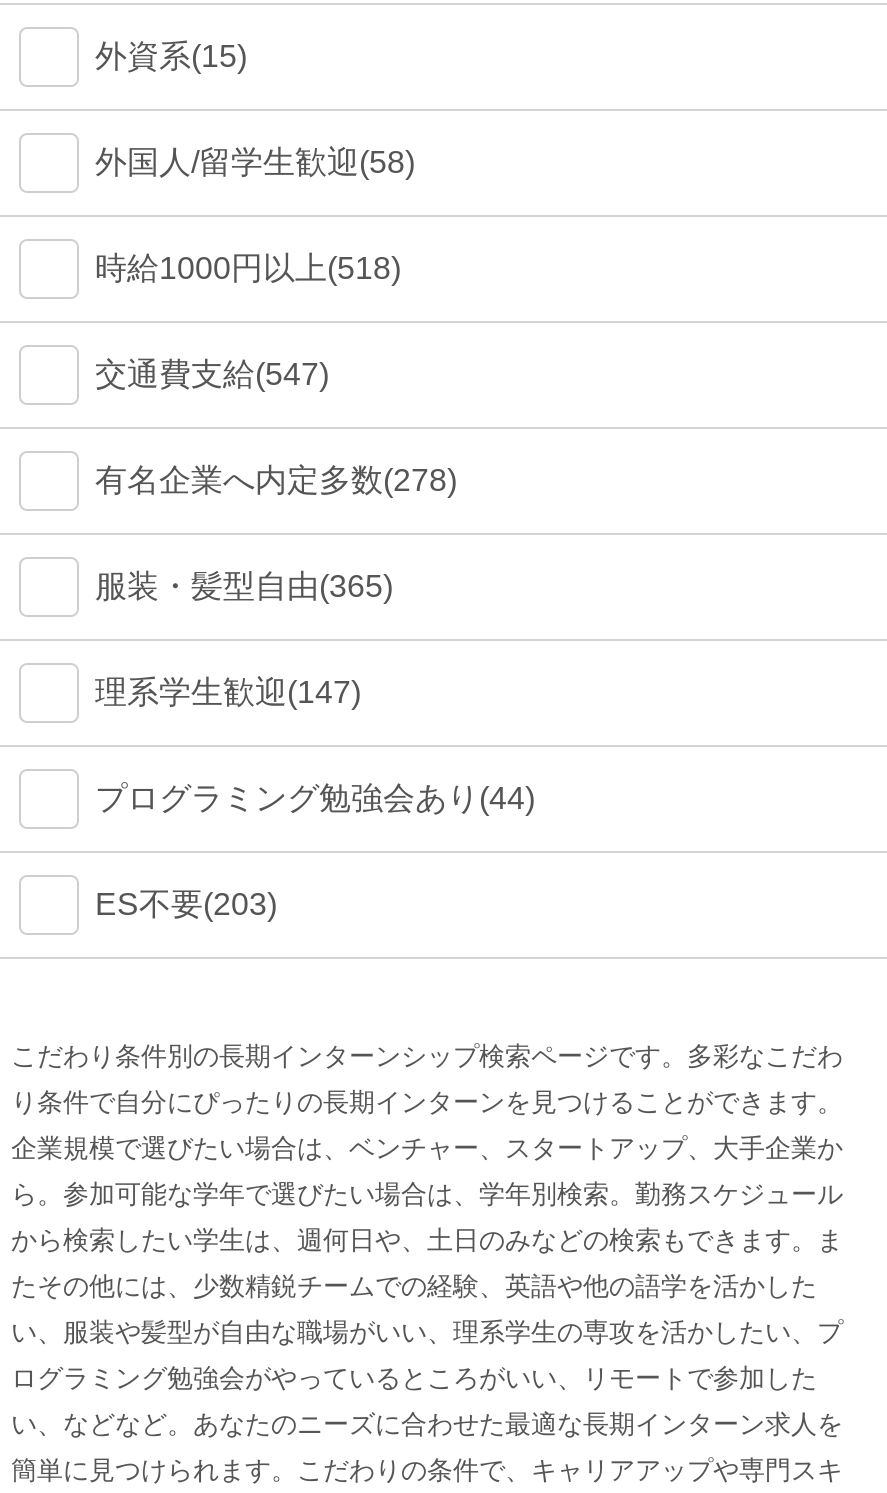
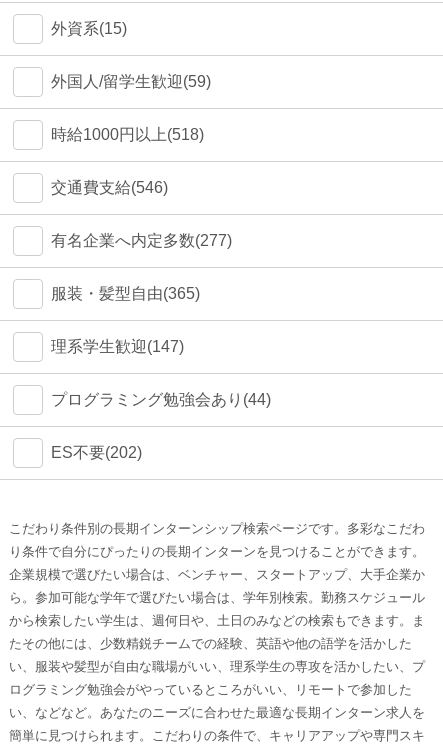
[95,145,415,179] 外国人/留学生歓迎(58) -> [51,73,211,90] 外国人/留学生歓迎(59)
[95,357,329,391] 交通費支給(547) -> [51,179,168,196] 交通費支給(546)
[95,463,457,497] 有名企業へ内定多数(278) -> [51,232,232,249] 有名企業へ内定多数(277)
[95,887,277,921] ES不要(203) -> [51,444,142,461] ES不要(202)

